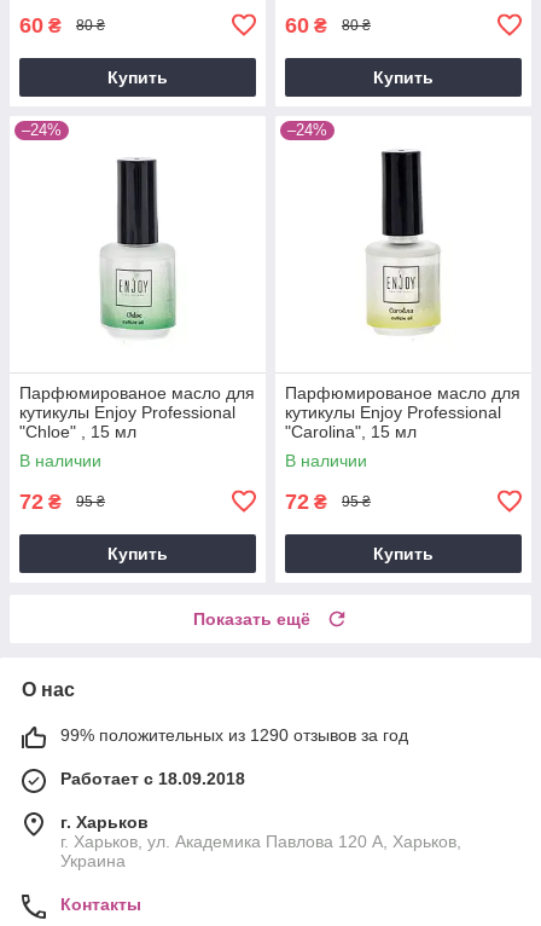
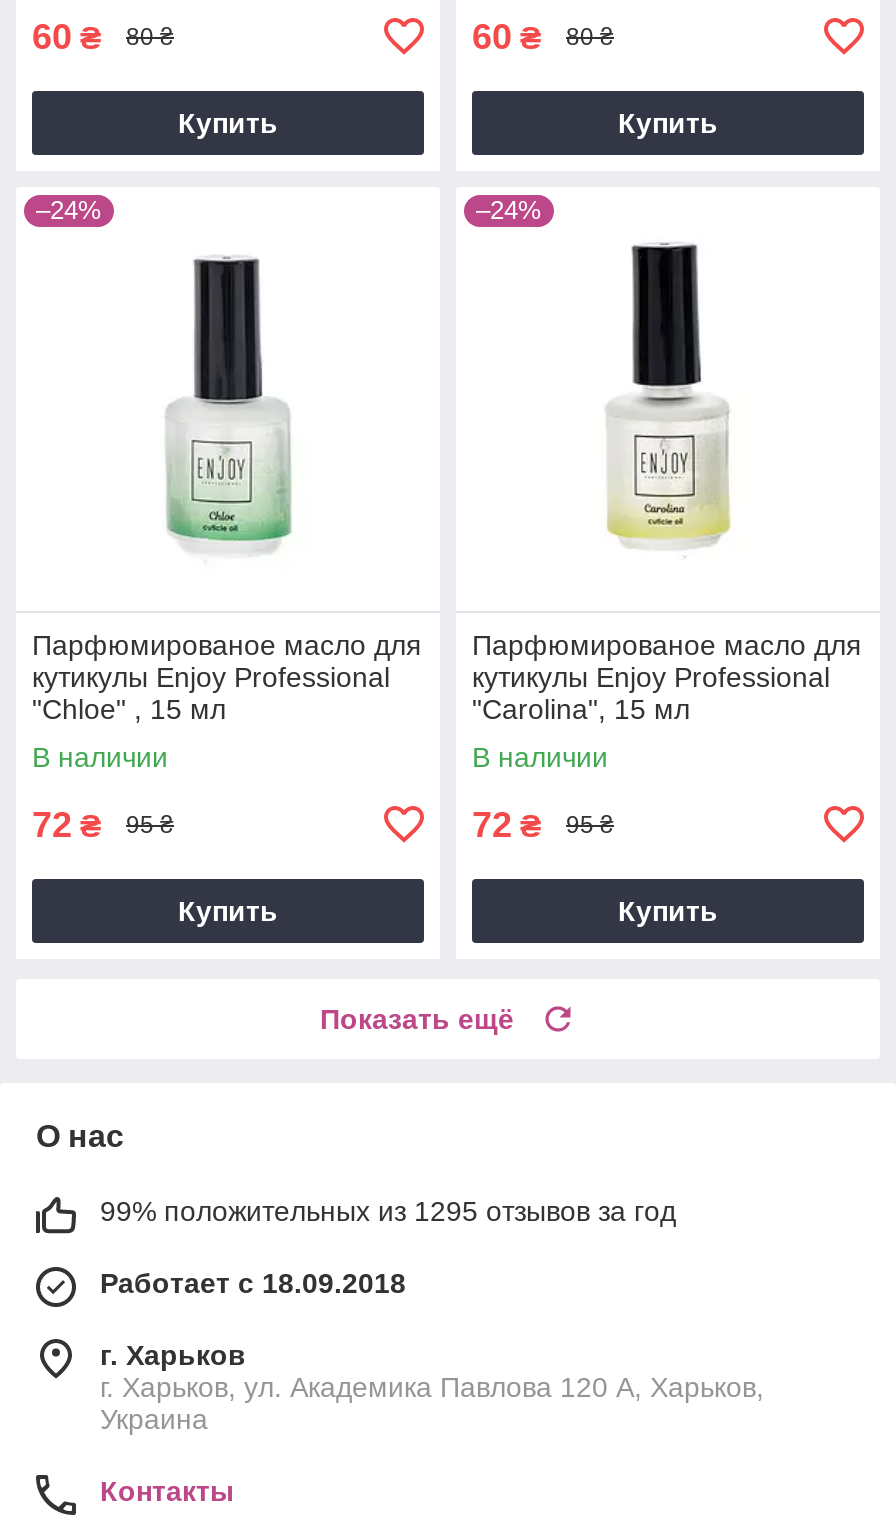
[60,725,408,744] 99% положительных из 1290 отзывов за год -> [100,1195,676,1227] 99% положительных из 1295 отзывов за год

